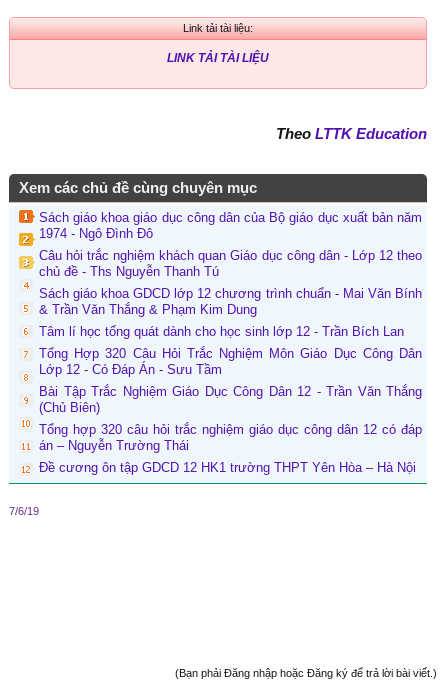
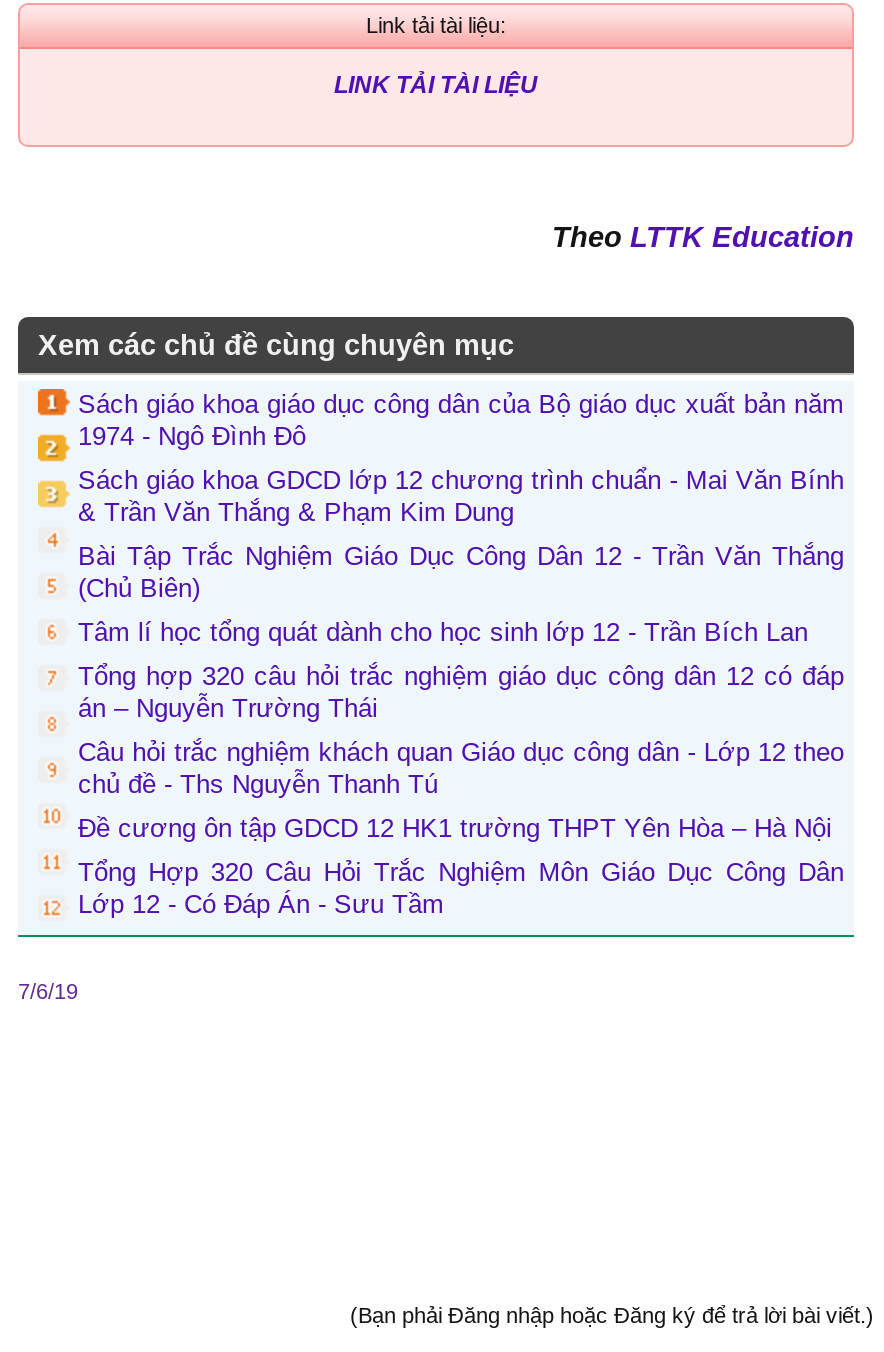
moved [39,248,422,279] -> [78,737,844,799]: Câu hỏi trắc nghiệm khách quan Giáo dục công dân - Lớp 12 theo | chủ đề - Ths Nguyễn Thanh Tú
moved [39,286,422,339] -> [78,465,844,647]: Sách giáo khoa GDCD lớp 12 chương trình chuẩn - Mai Văn Bính | & Trần Văn Thắng & Phạm Kim Dung | Tâm lí học tổng quát dành cho học sinh lớp 12 - Trần Bích Lan
moved [39,346,422,377] -> [78,857,844,919]: Tổng Hợp 320 Câu Hỏi Trắc Nghiệm Môn Giáo Dục Công Dân | Lớp 12 - Có Đáp Án - Sưu Tầm
moved [39,384,422,453] -> [78,541,844,723]: Bài Tập Trắc Nghiệm Giáo Dục Công Dân 12 - Trần Văn Thắng | (Chủ Biên) | Tổng hợp 320 câu hỏi trắc nghiệm giáo dục công dân 12 có đáp | án – Nguyễn Trường Thái
moved [39,460,416,475] -> [78,813,832,843]: Đề cương ôn tập GDCD 12 HK1 trường THPT Yên Hòa – Hà Nội

